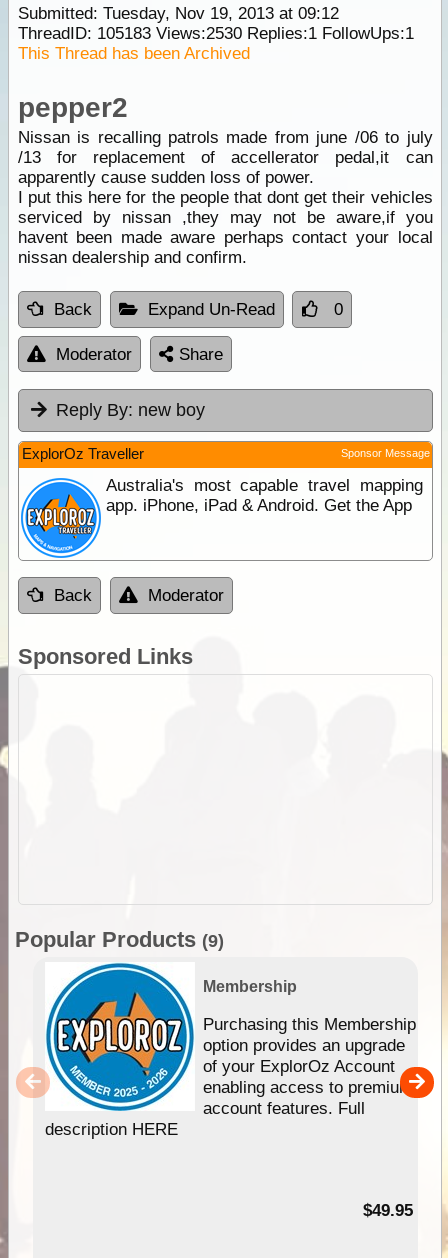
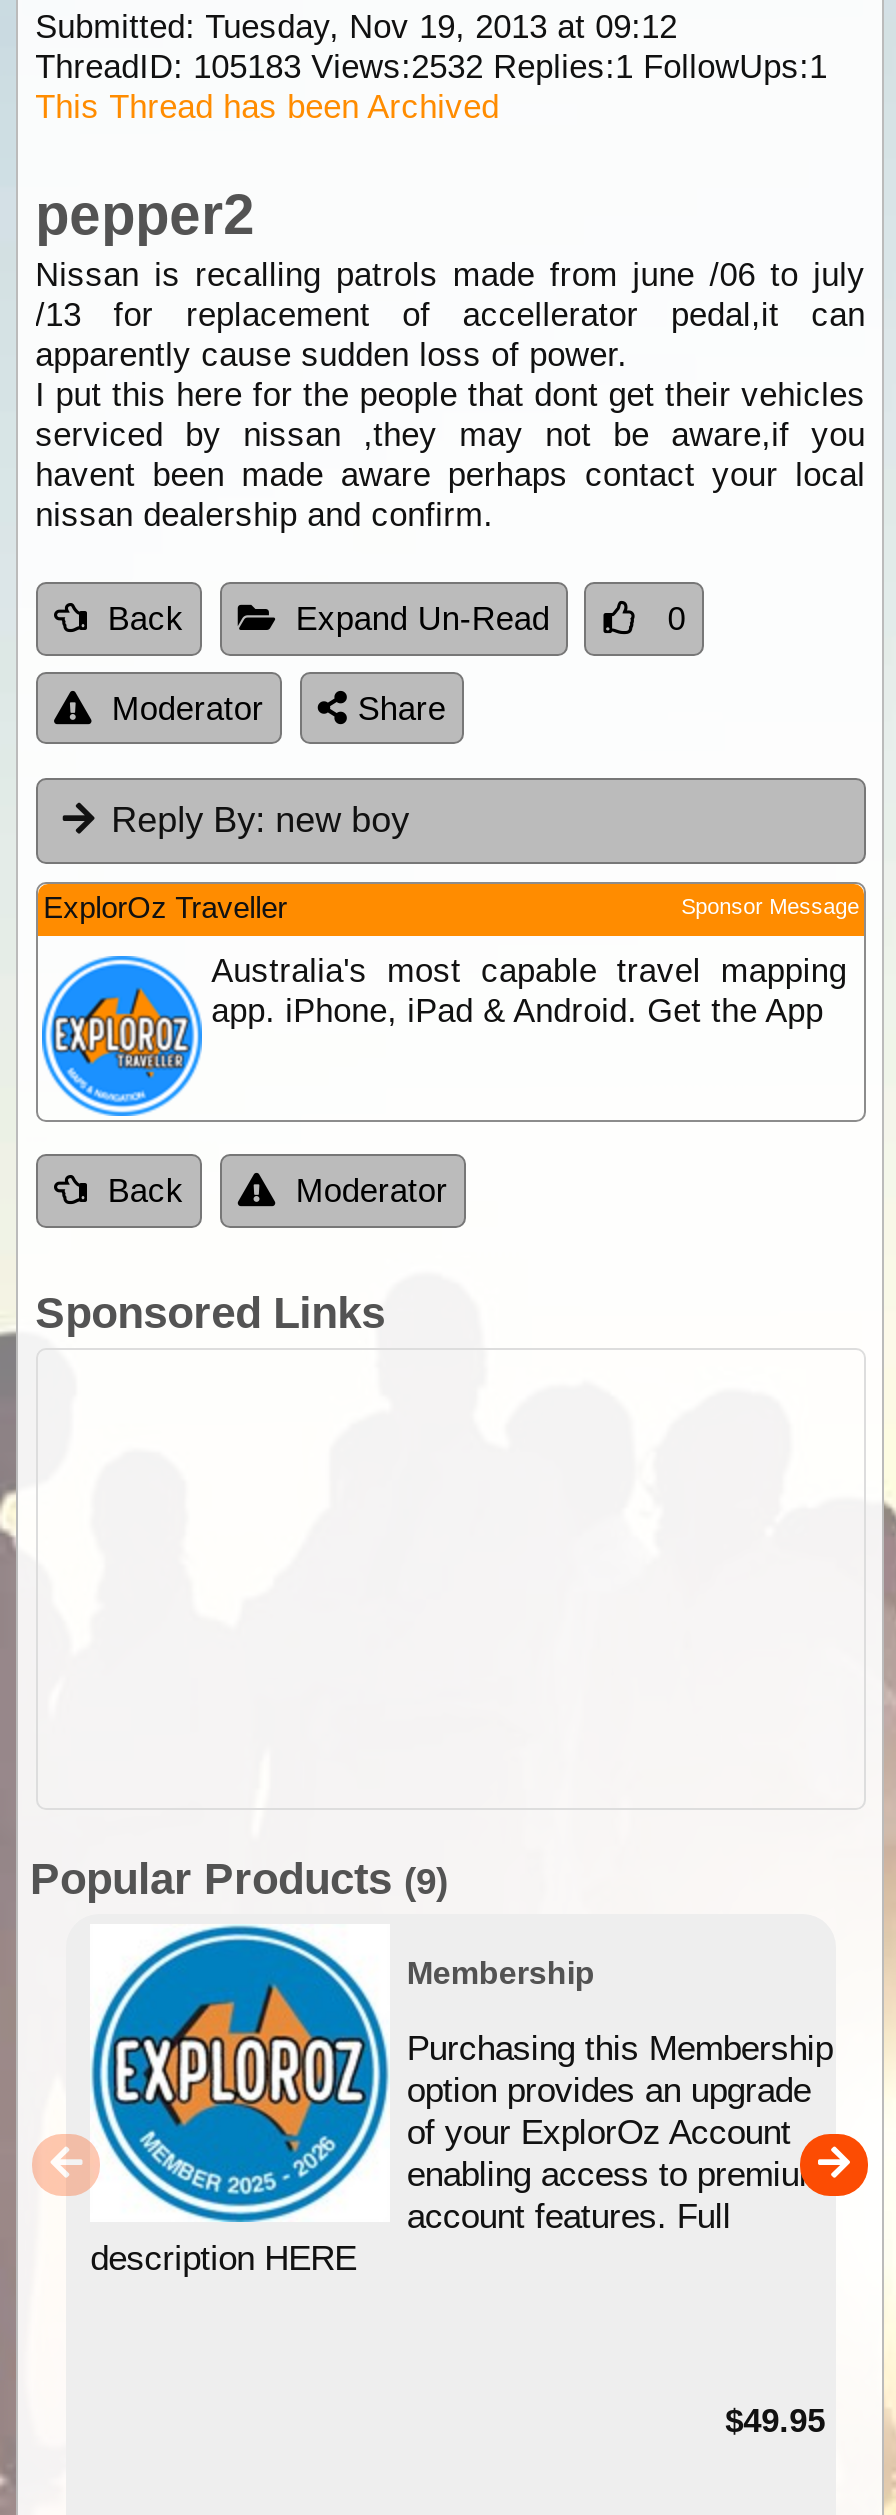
[18,24,414,43] ThreadID: 105183 Views:2530 Replies:1 FollowUps:1 -> [35,48,827,86] ThreadID: 105183 Views:2532 Replies:1 FollowUps:1

